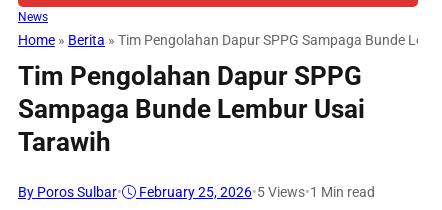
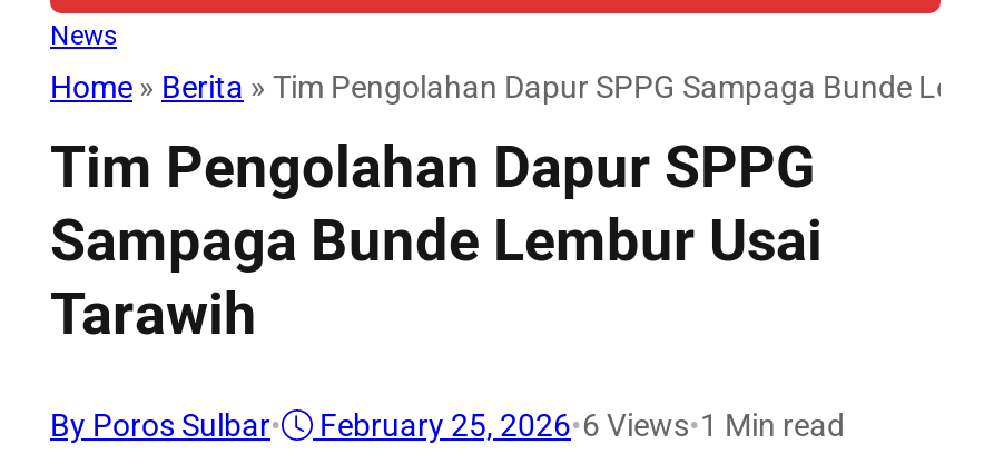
[139,184,375,200] February 25, 2026 • 5 Views • 1 Min read -> [319,408,845,444] February 25, 2026 • 6 Views • 1 Min read

